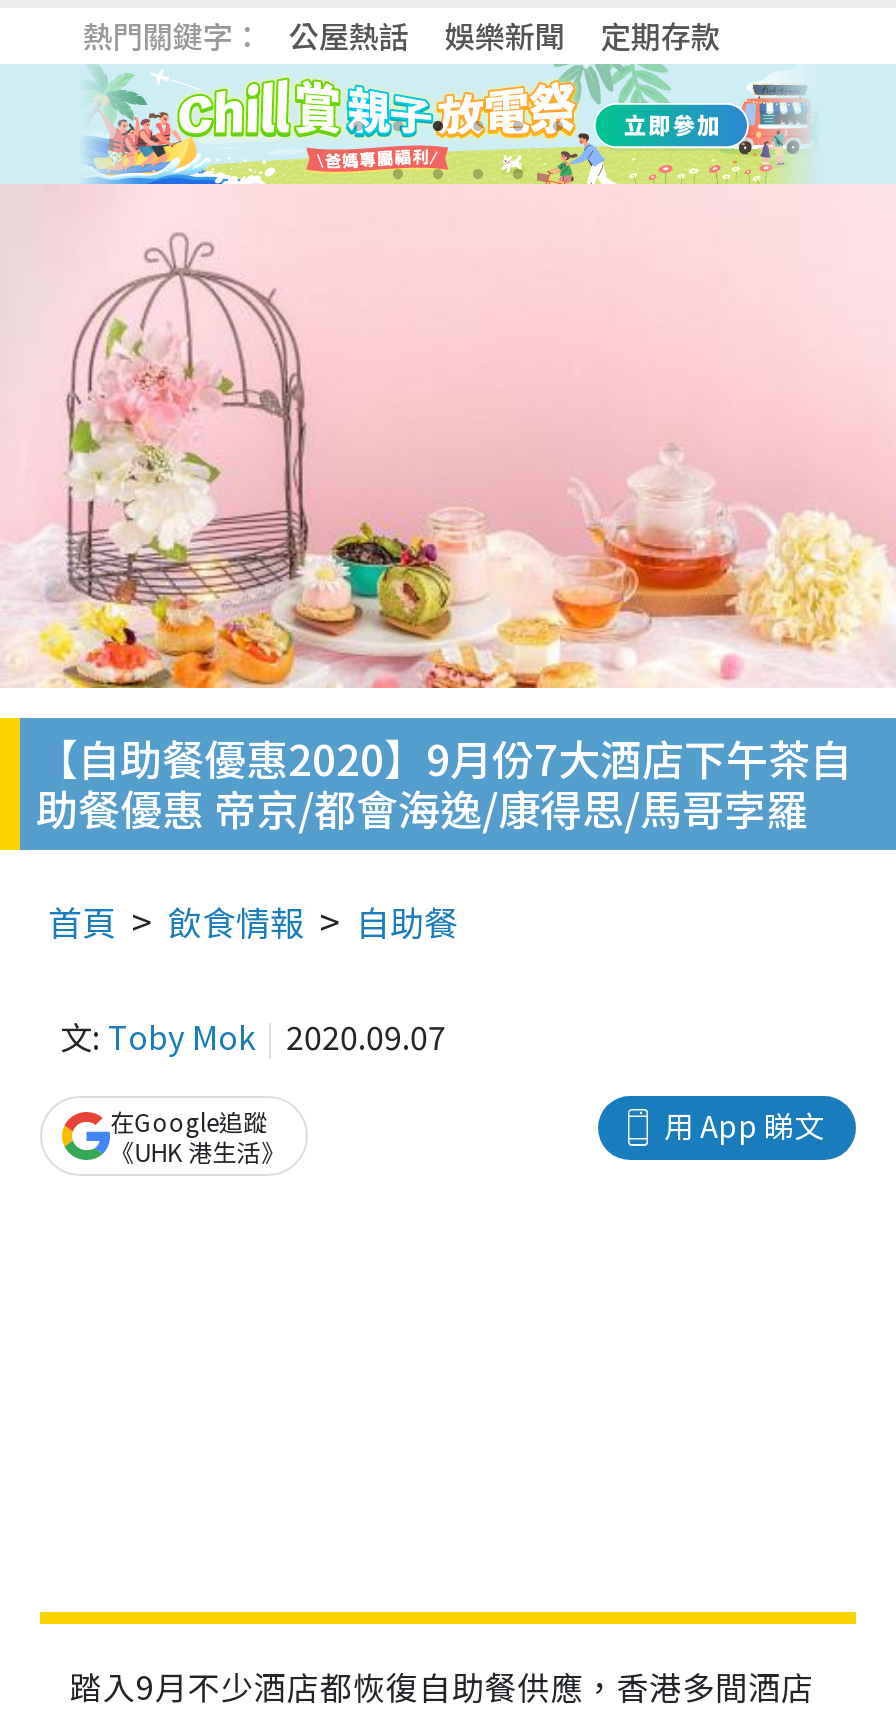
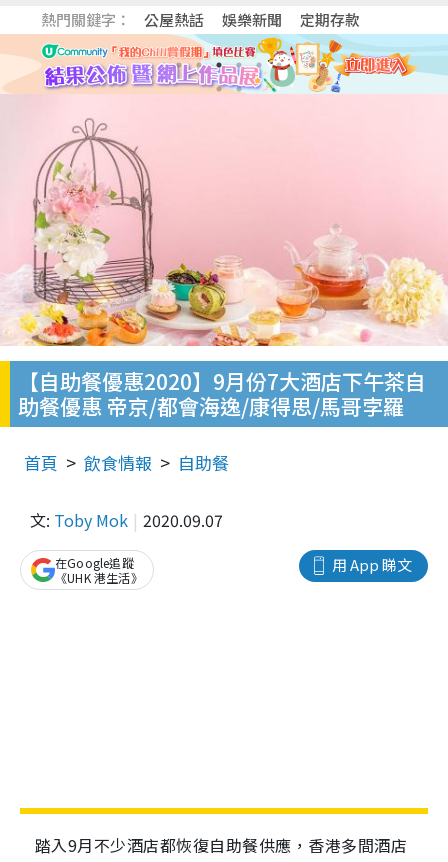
[6,64,834,186] [image] -> [3,34,418,94] [image]

